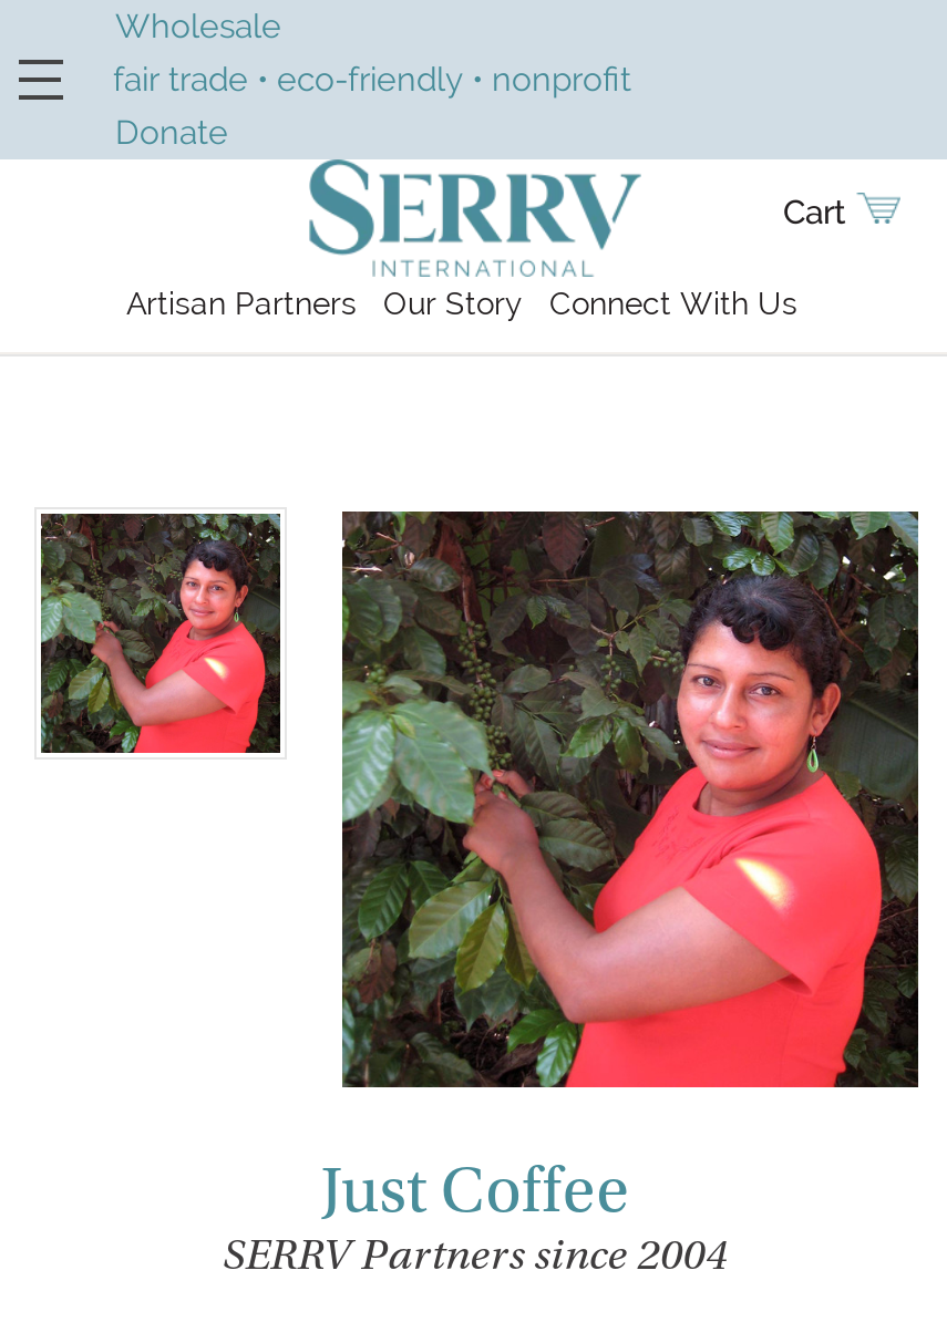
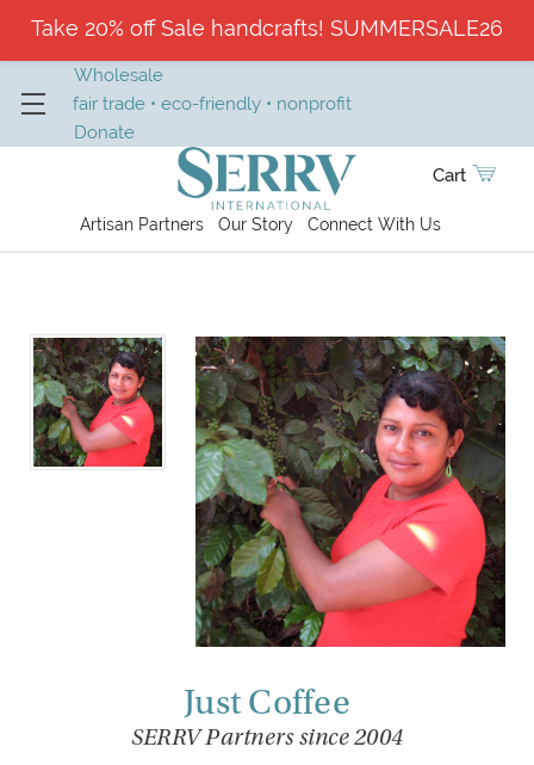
none -> [31,16,503,41] Take 20% off Sale handcrafts! SUMMERSALE26

